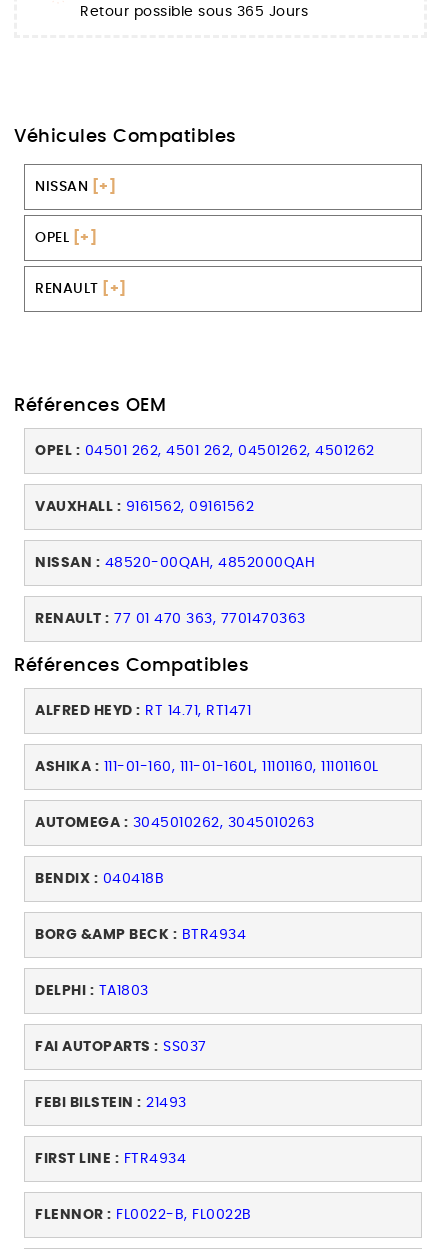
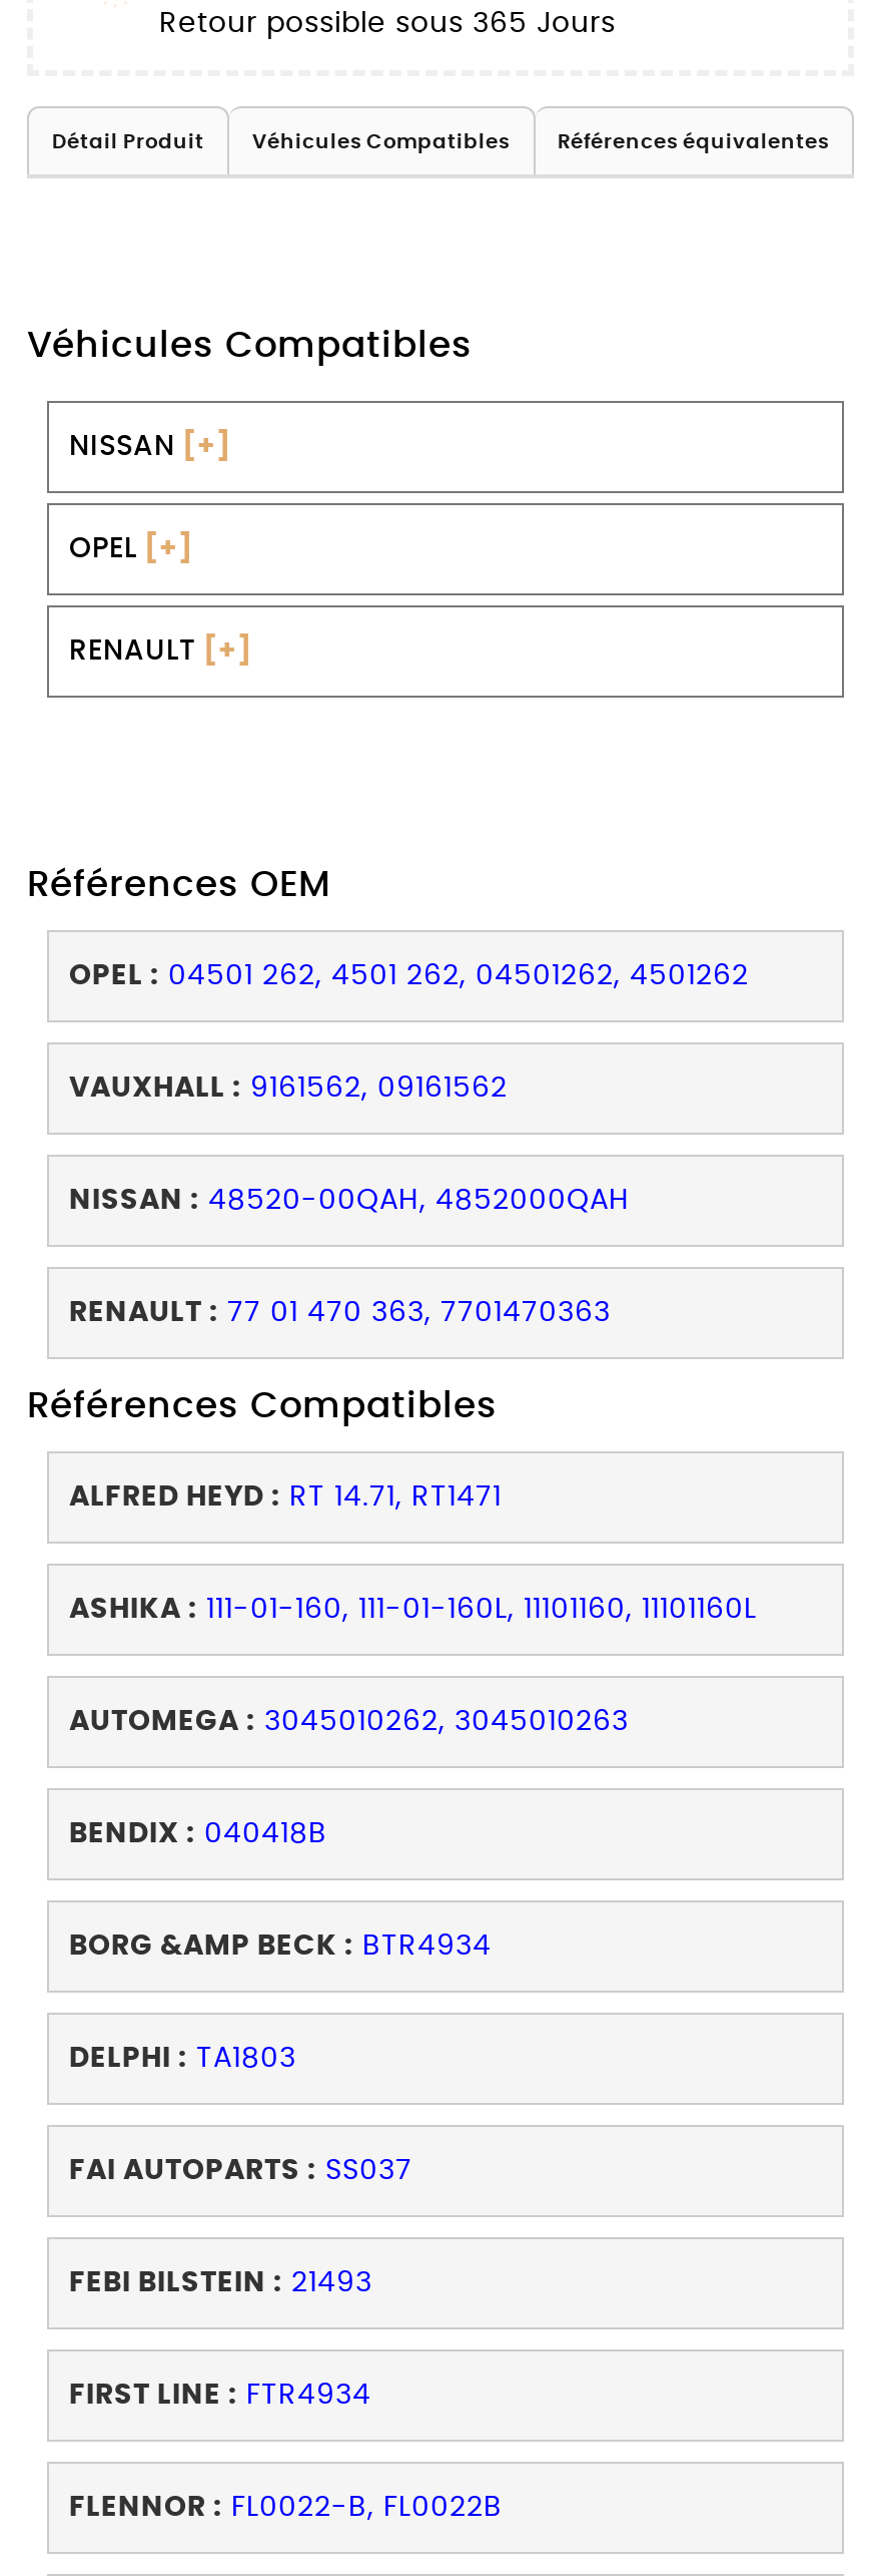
none -> [52,132,829,152] Détail Produit | Véhicules Compatibles | Références équivalentes

